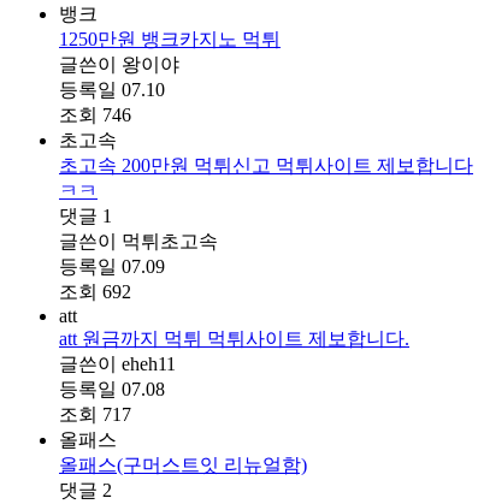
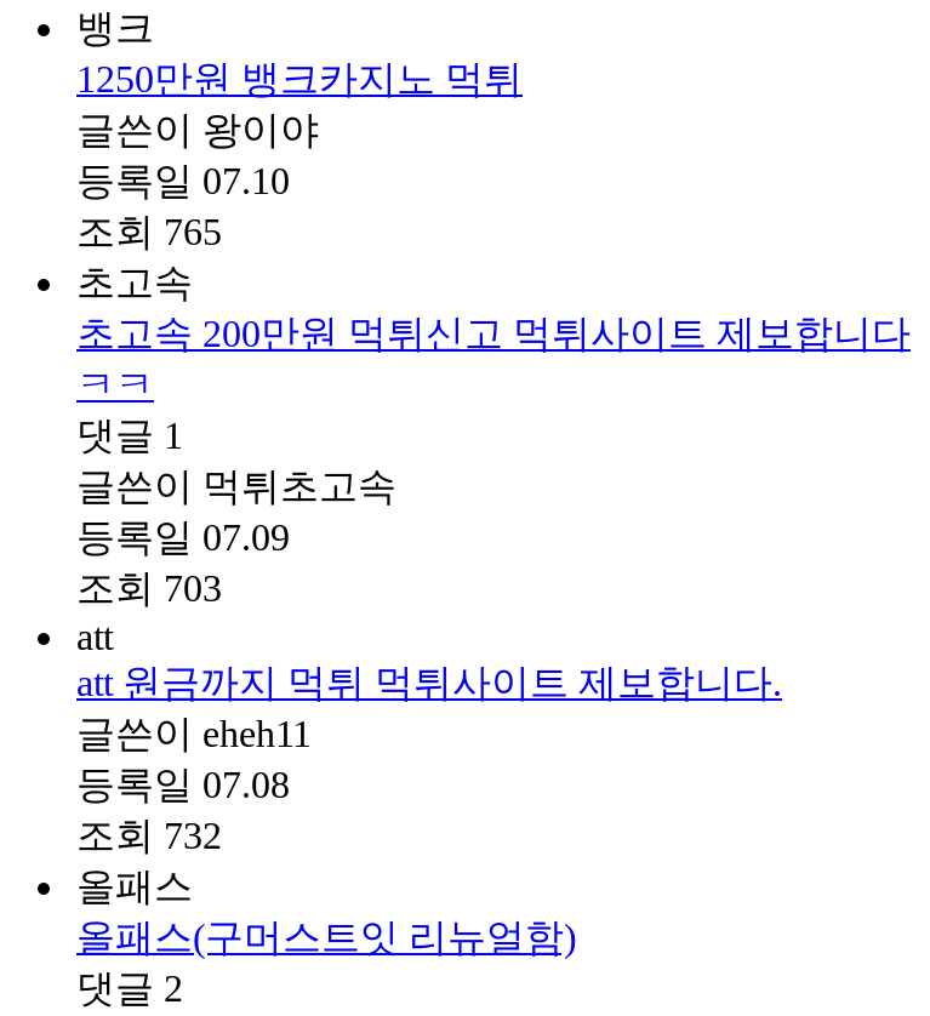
[59,105,131,125] 조회 746 -> [76,211,222,253] 조회 765
[59,282,131,302] 조회 692 -> [76,568,222,609] 조회 703
[59,404,131,425] 조회 717 -> [76,815,222,856] 조회 732

